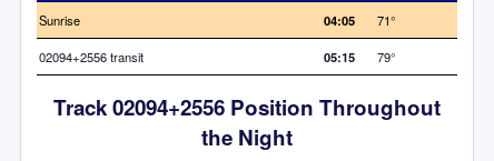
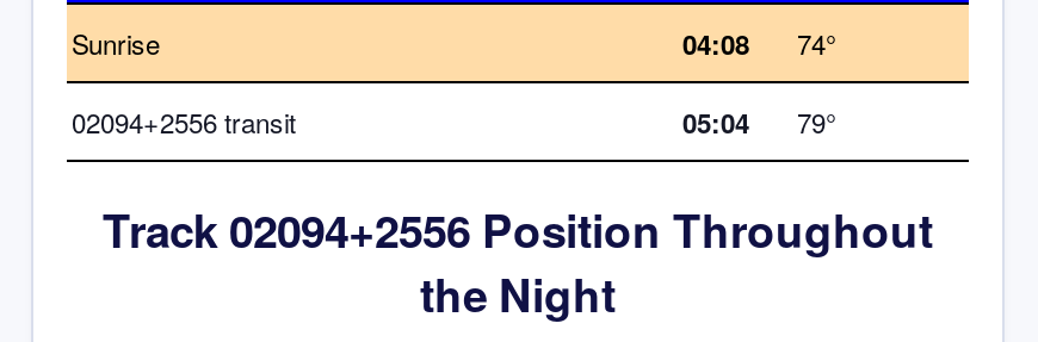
[324,11,355,29] 04:05 -> [682,23,749,61] 04:08
[377,11,395,29] 71° -> [797,23,835,61] 74°
[324,48,395,65] 05:15 79° -> [682,102,835,140] 05:04 79°

